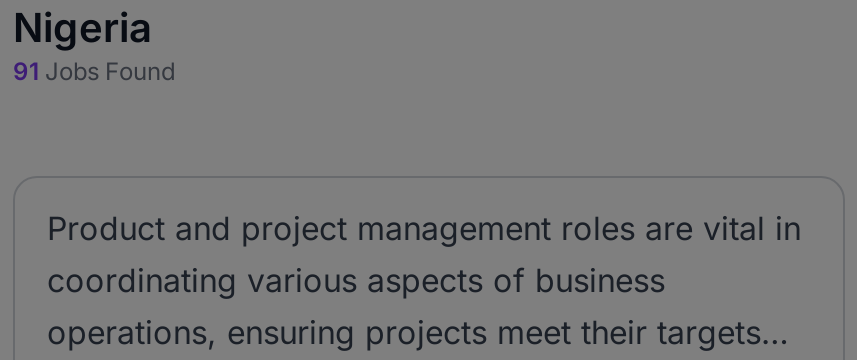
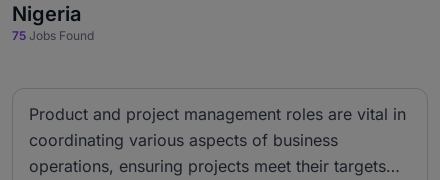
[13,56,175,86] 91 Jobs Found -> [12,28,94,43] 75 Jobs Found

